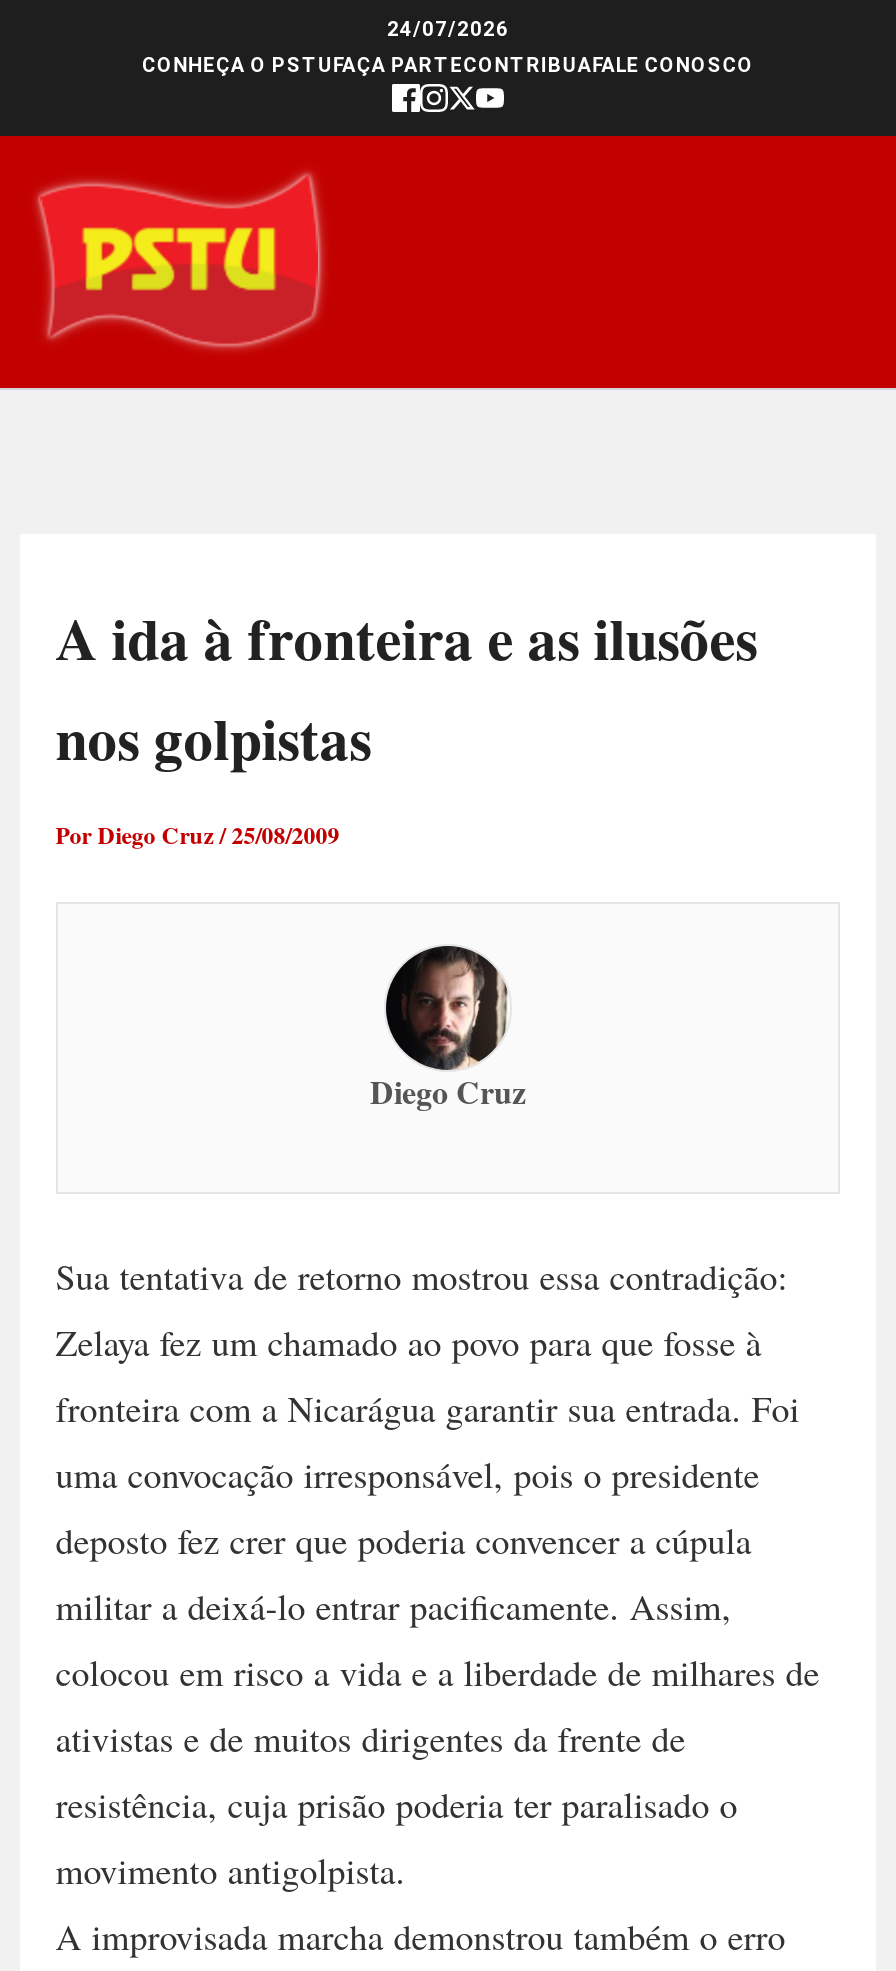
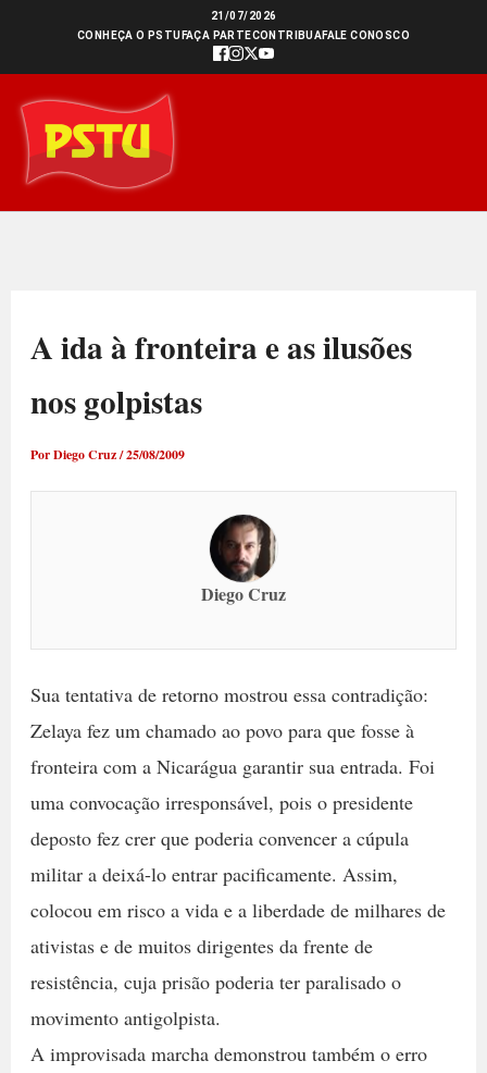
[387,18,509,40] 24/07/2026 -> [210,10,277,22] 21/07/2026

